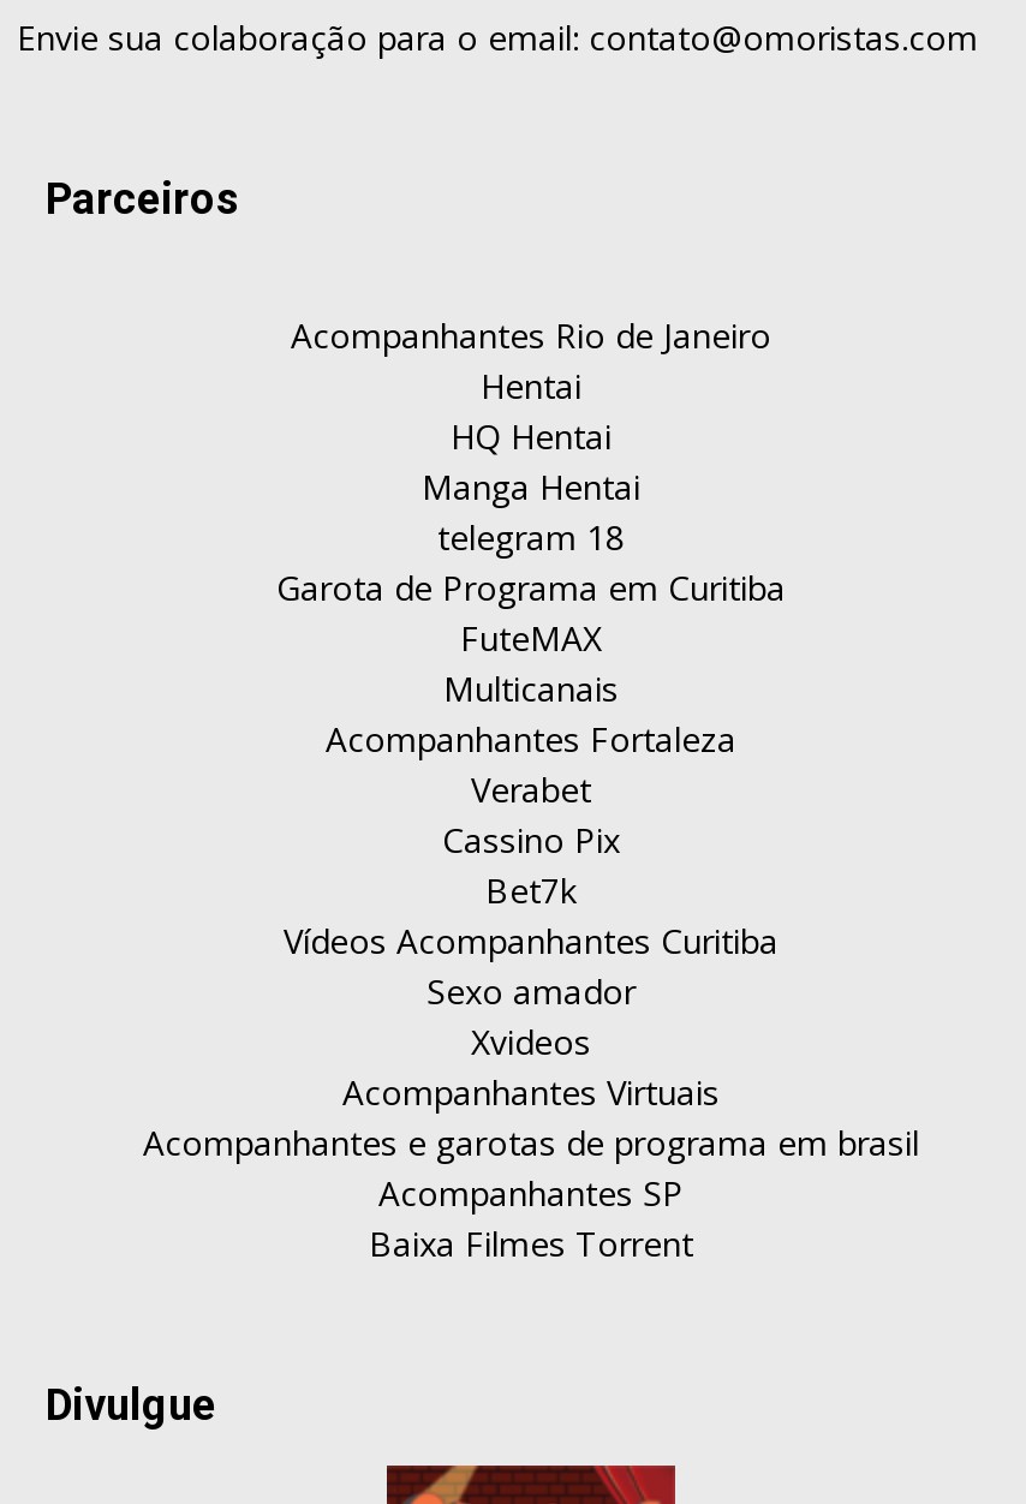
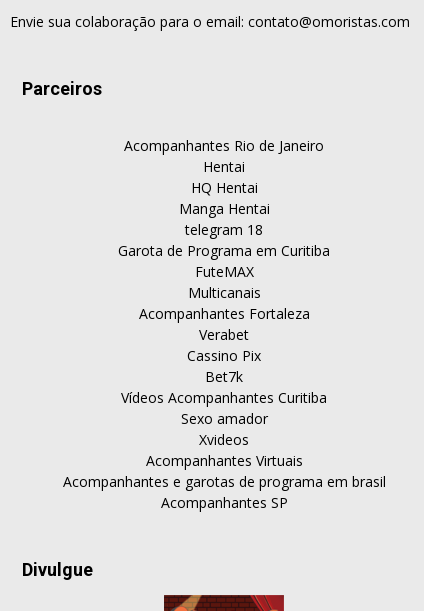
[369,1220,693,1266] Baixa Filmes Torrent -> none

